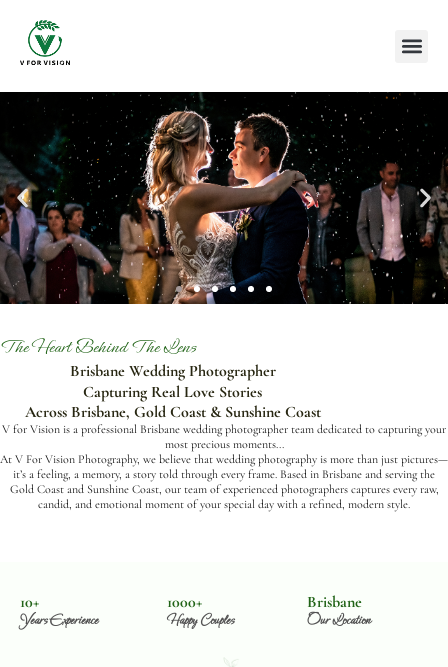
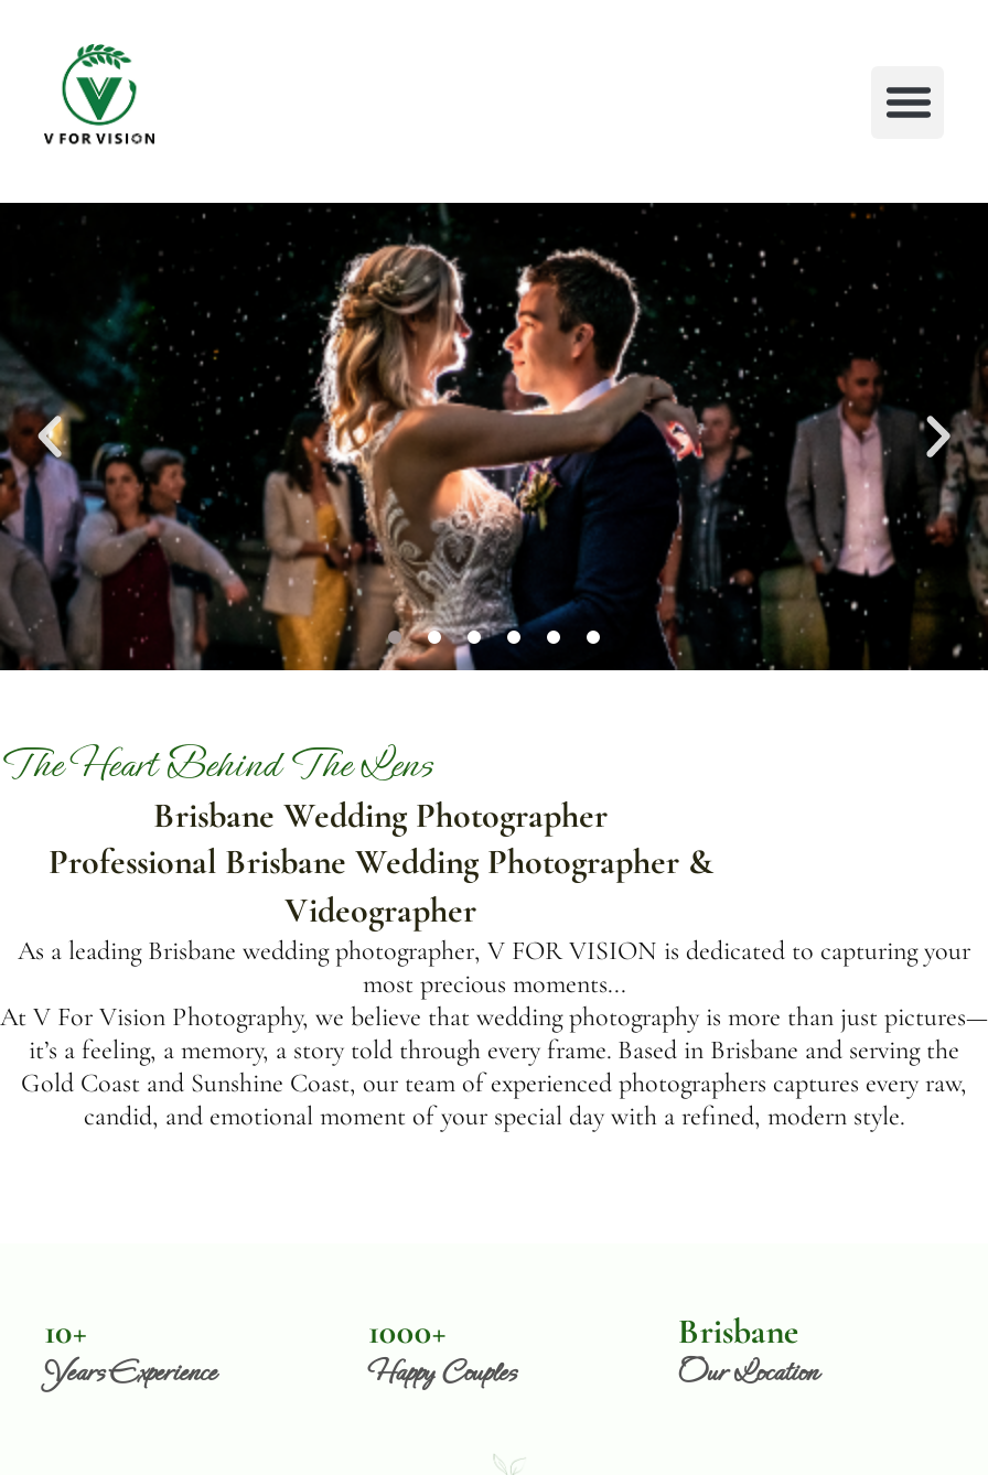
[2,382,446,436] Capturing Real Love Stories | Across Brisbane, Gold Coast & Sunshine Coast | V for Vision is a professional Brisbane wedding photographer team dedicated to capturing your -> [18,840,970,966] Professional Brisbane Wedding Photographer & | Videographer | As a leading Brisbane wedding photographer, V FOR VISION is dedicated to capturing your

